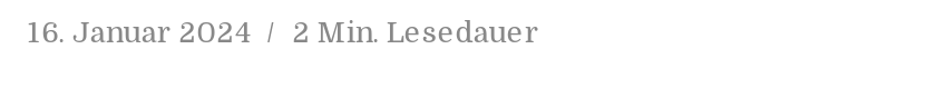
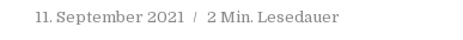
[27,16,540,49] 16. Januar 2024 2 Min. Lesedauer -> [34,8,340,26] 11. September 2021 2 Min. Lesedauer

